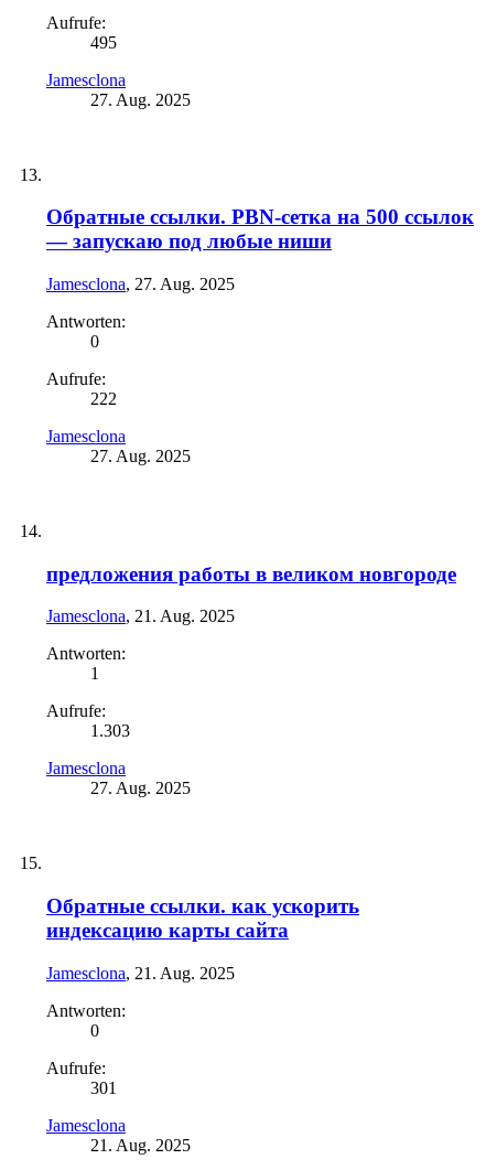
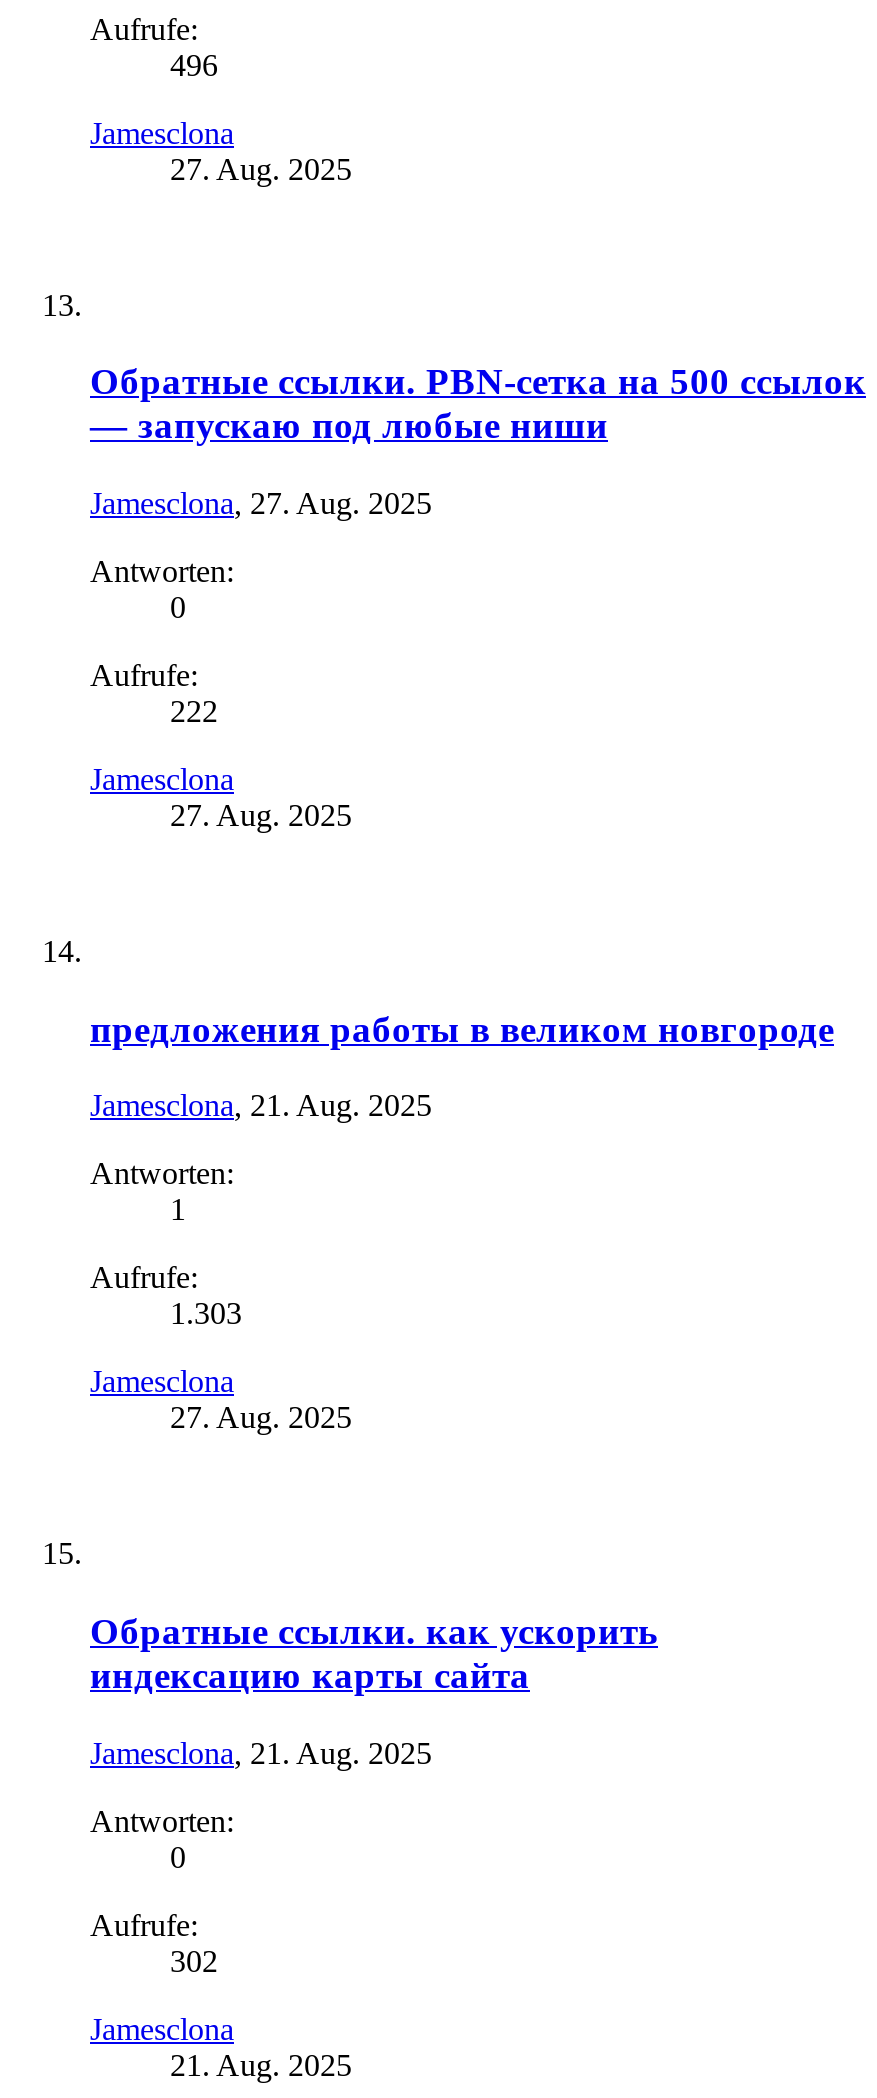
[90,33,117,51] 495 -> [170,47,218,81] 496
[90,1078,117,1097] 301 -> [170,1944,218,1978] 302

